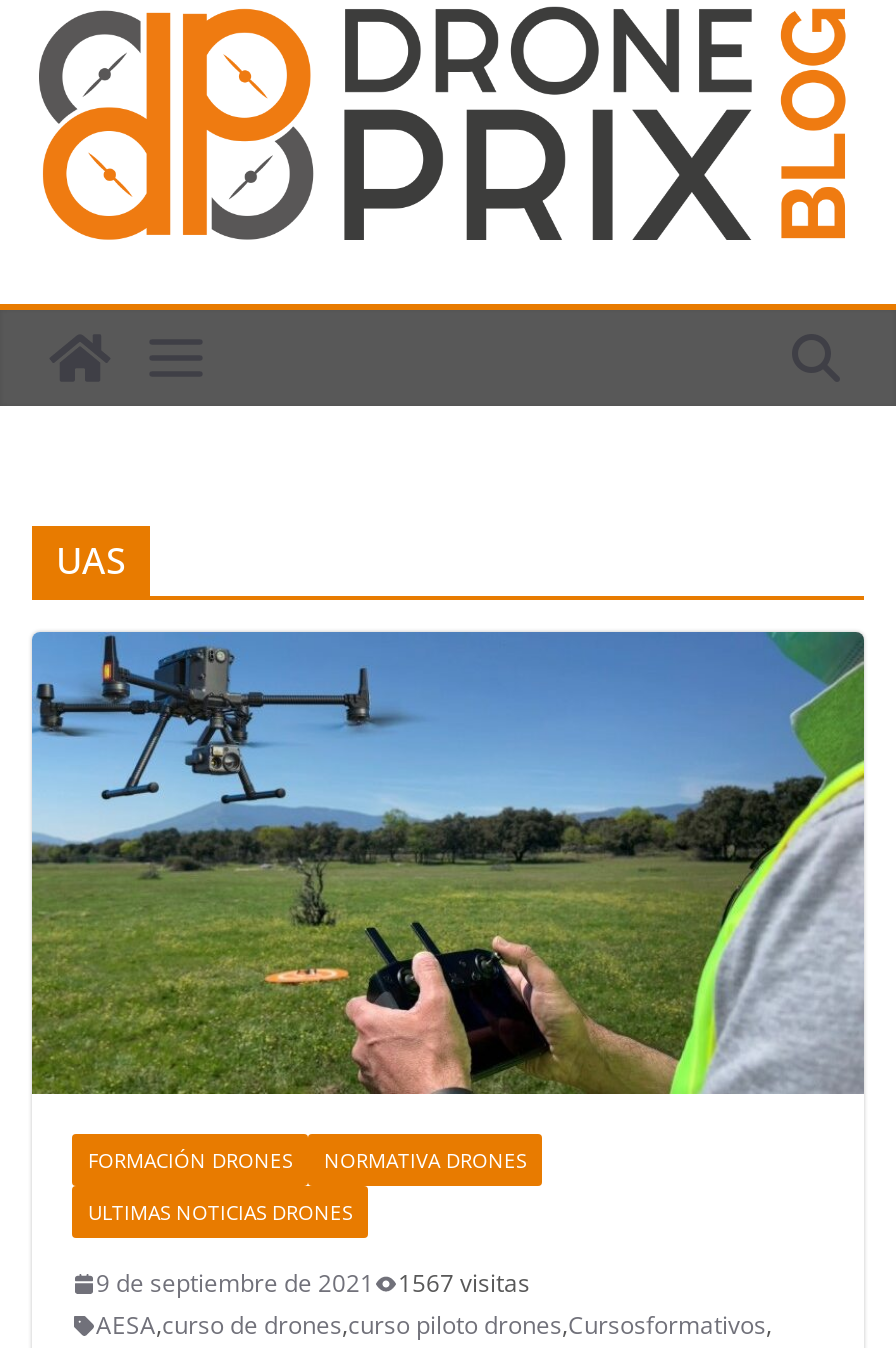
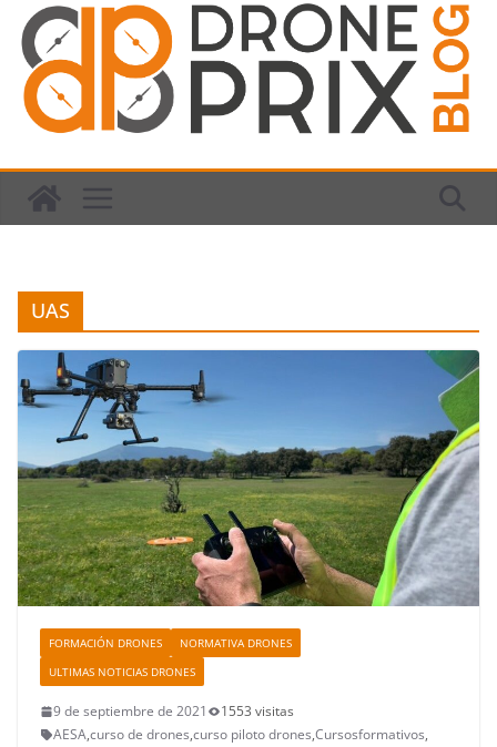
[96,1266,530,1300] 9 de septiembre de 2021 1567 visitas -> [53,702,294,720] 9 de septiembre de 2021 1553 visitas

